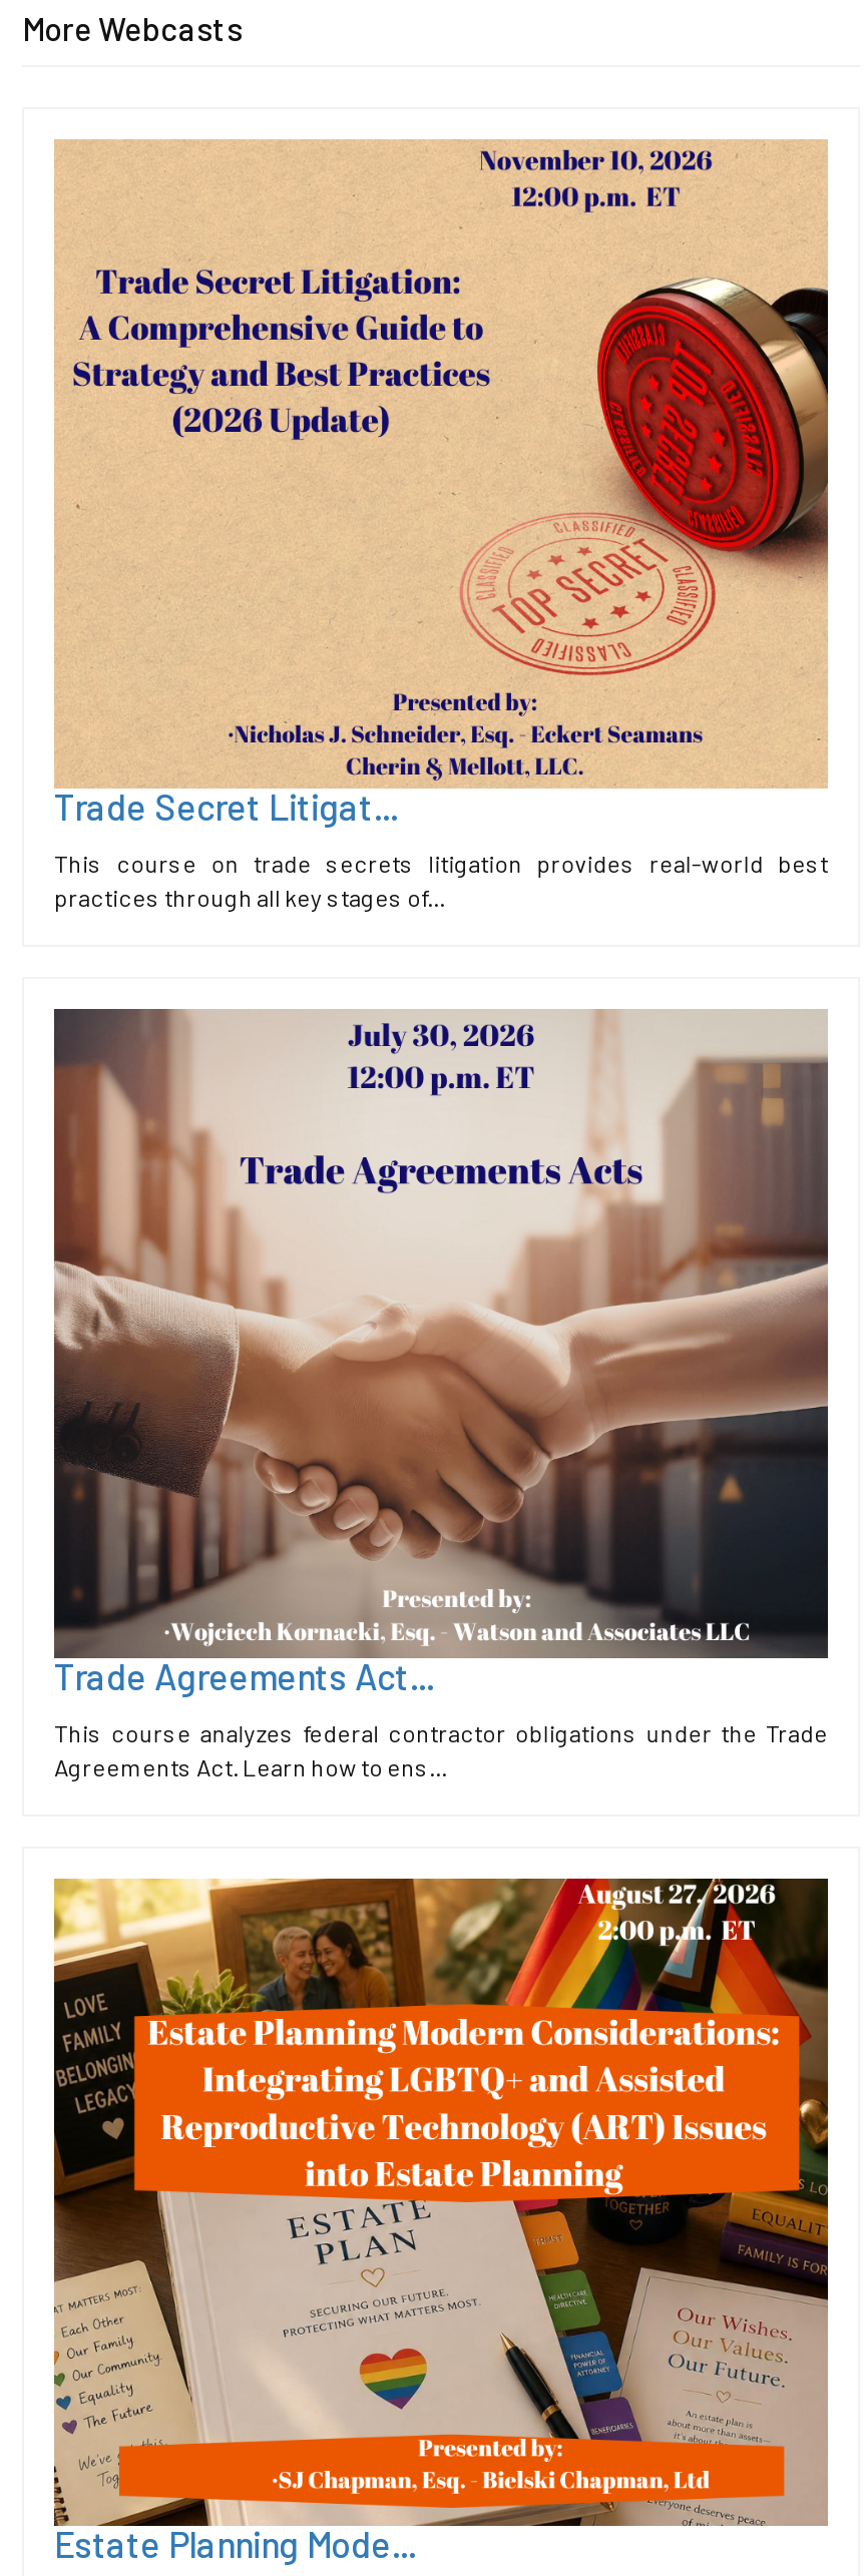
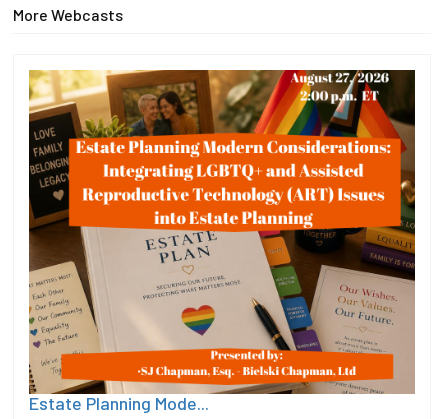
[54,139,830,911] [image] | Trade Secret Litigat... | This course on trade secrets litigation provides real-world best | practices through all key stages of... -> none
[52,1007,830,1780] [image] | Trade Agreements Act... | This course analyzes federal contractor obligations under the Trade | Agreements Act. Learn how to ens... -> none

